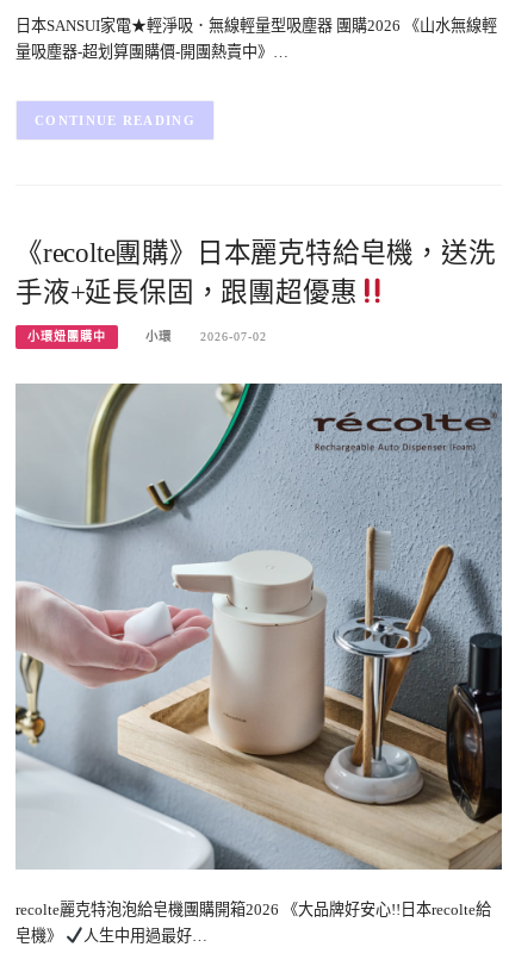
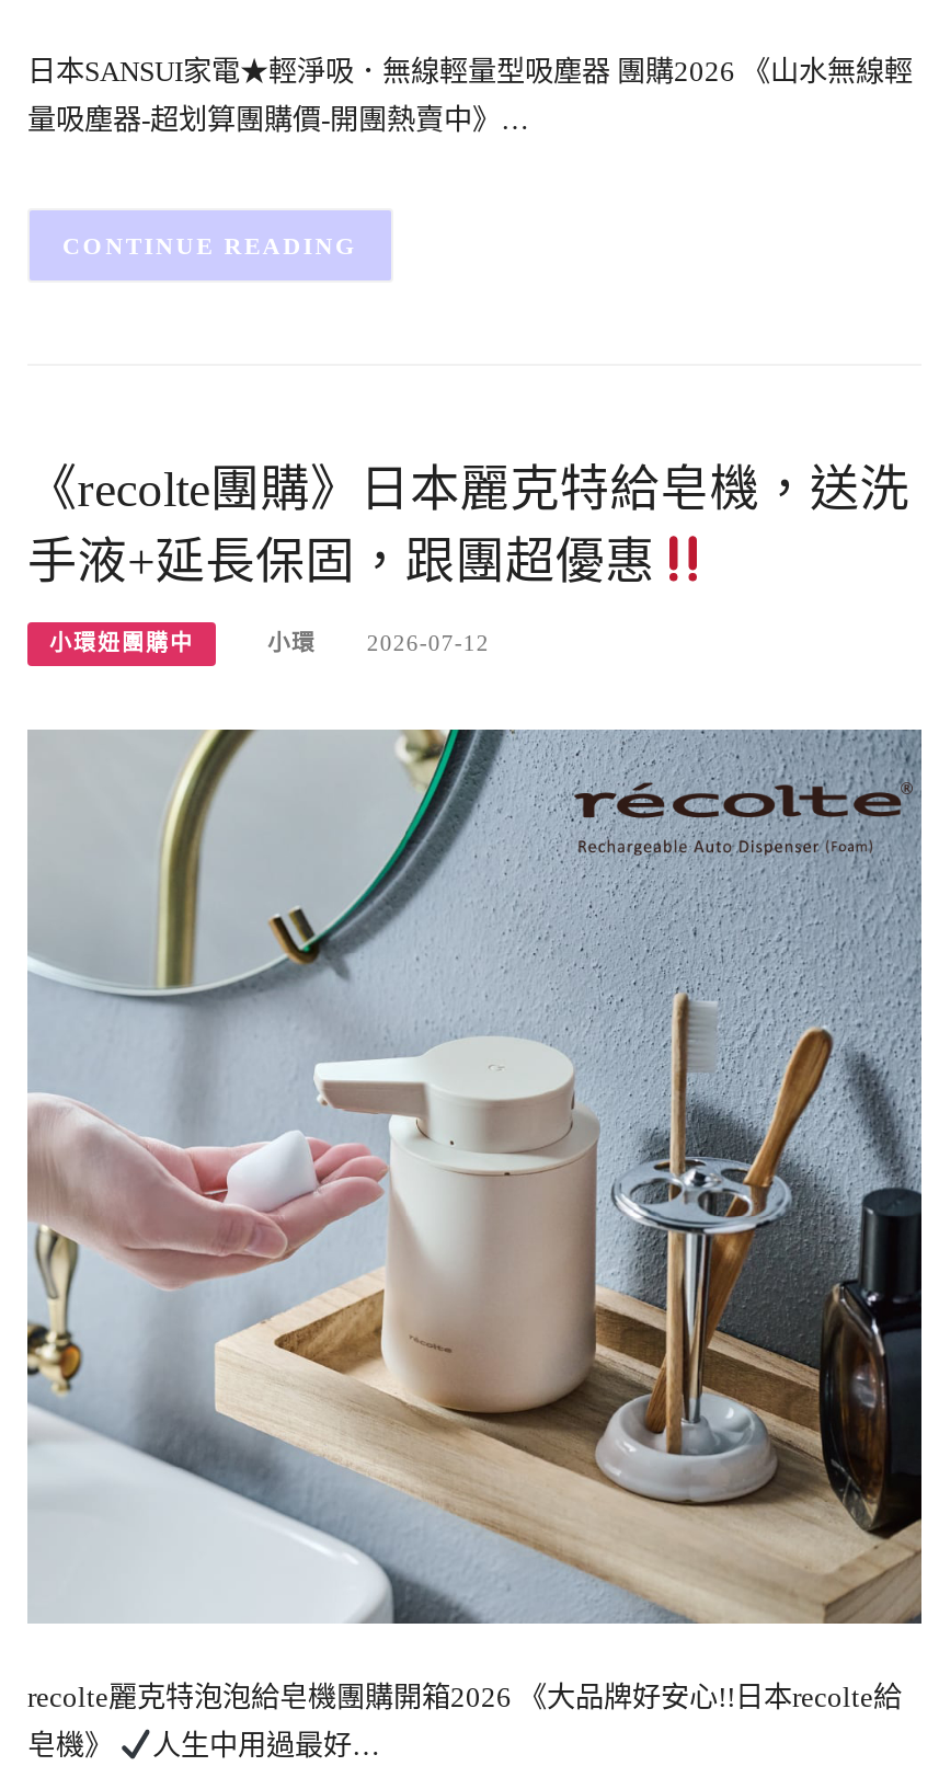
[200,330,267,343] 2026-07-02 -> [367,631,490,655] 2026-07-12

